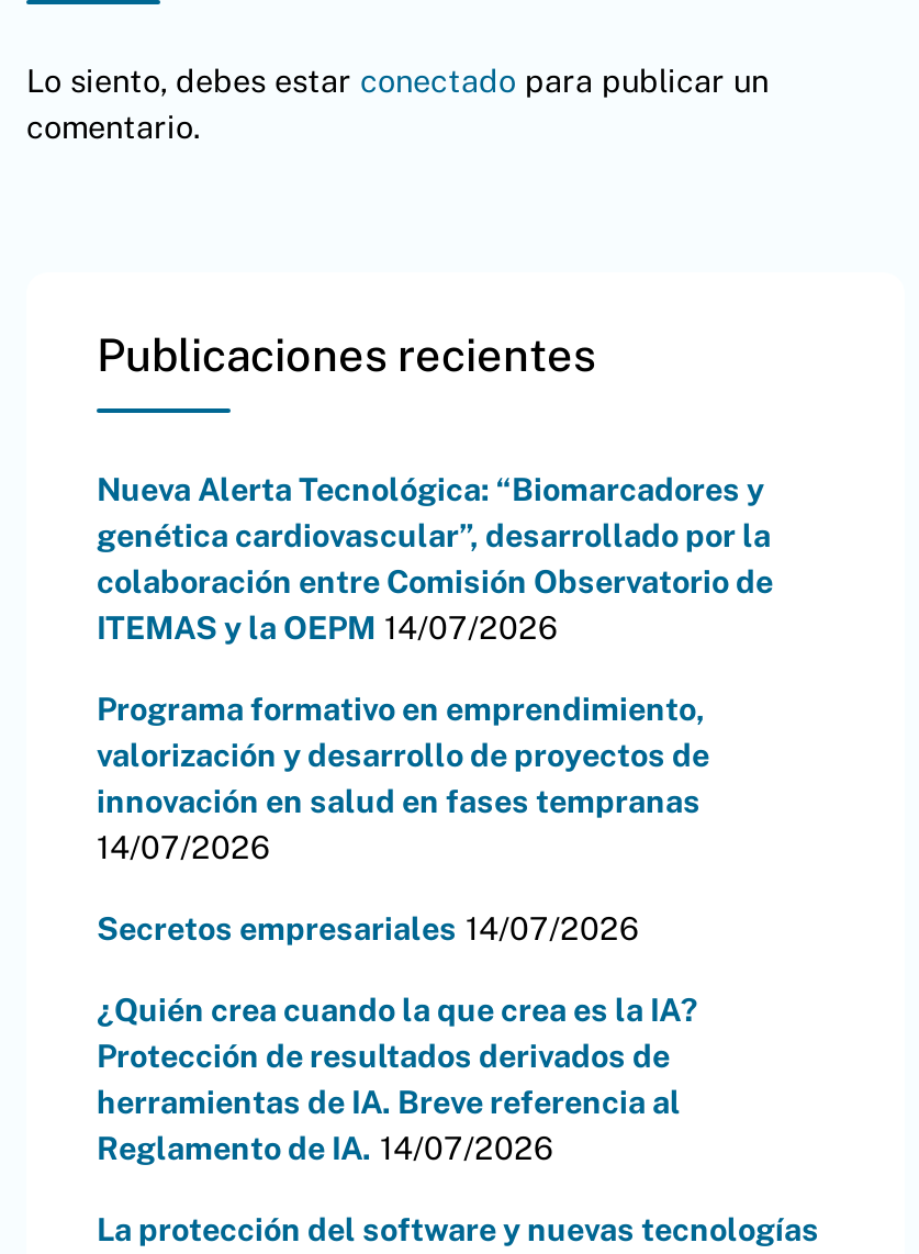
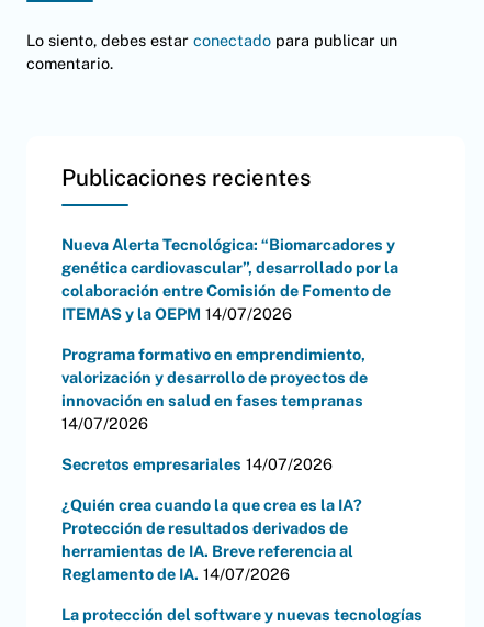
[97,563,773,600] colaboración entre Comisión Observatorio de -> [61,281,391,300] colaboración entre Comisión de Fomento de

